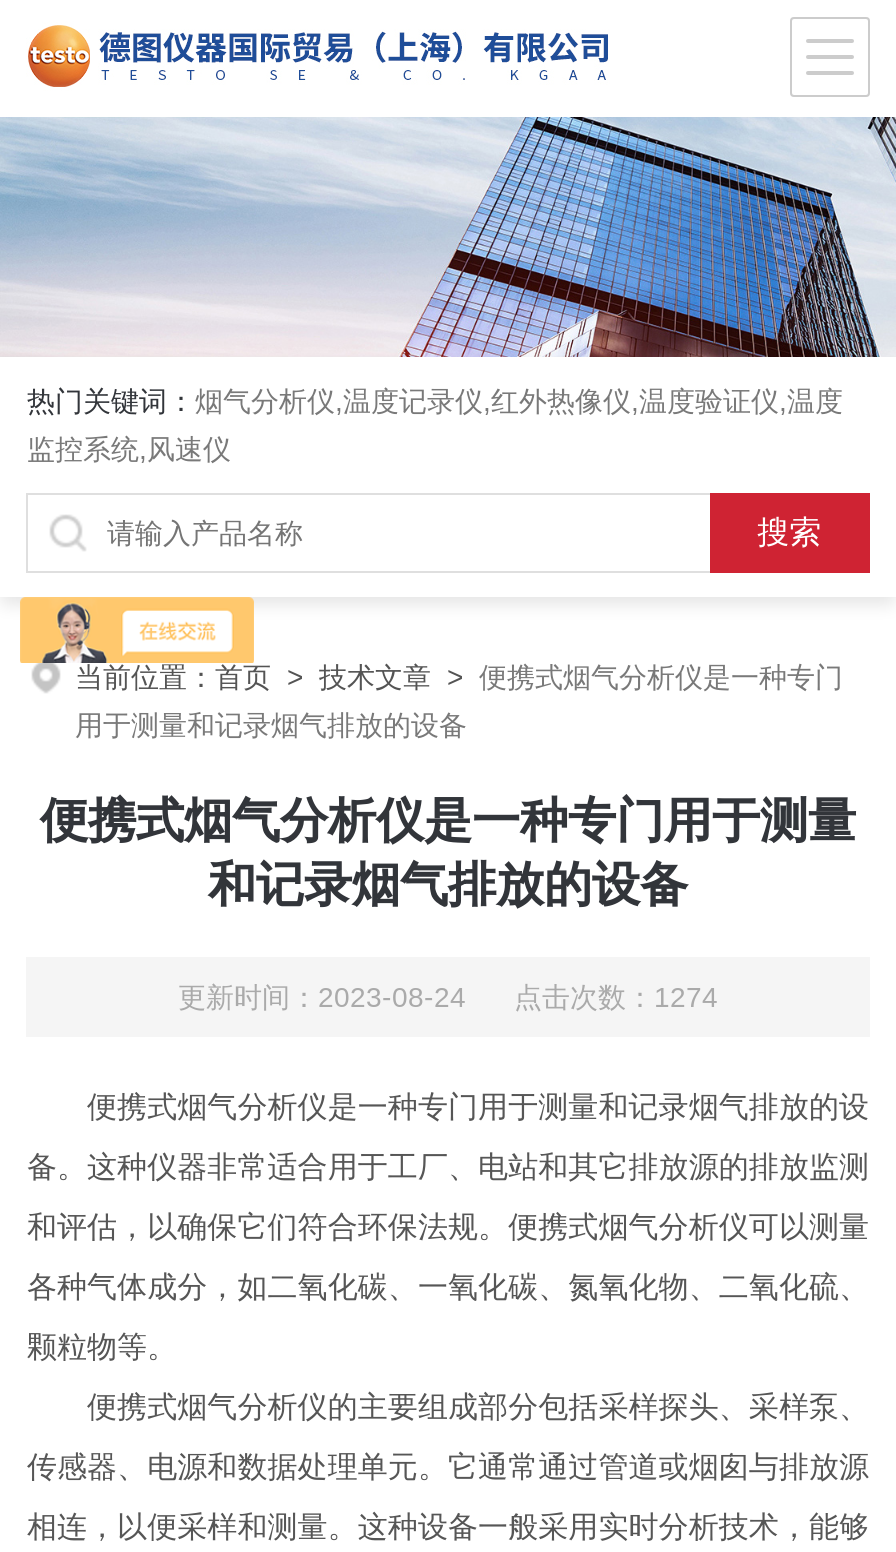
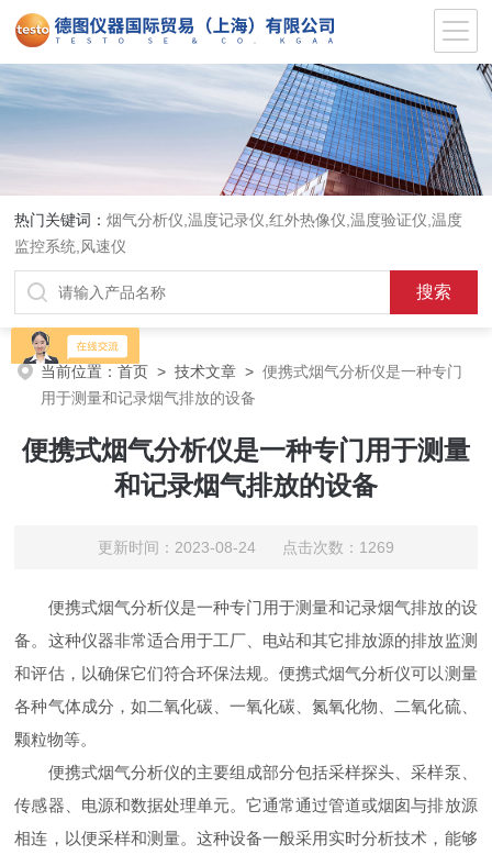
[178,981,718,1013] 更新时间：2023-08-24 点击次数：1274 -> [98,538,394,556] 更新时间：2023-08-24 点击次数：1269

